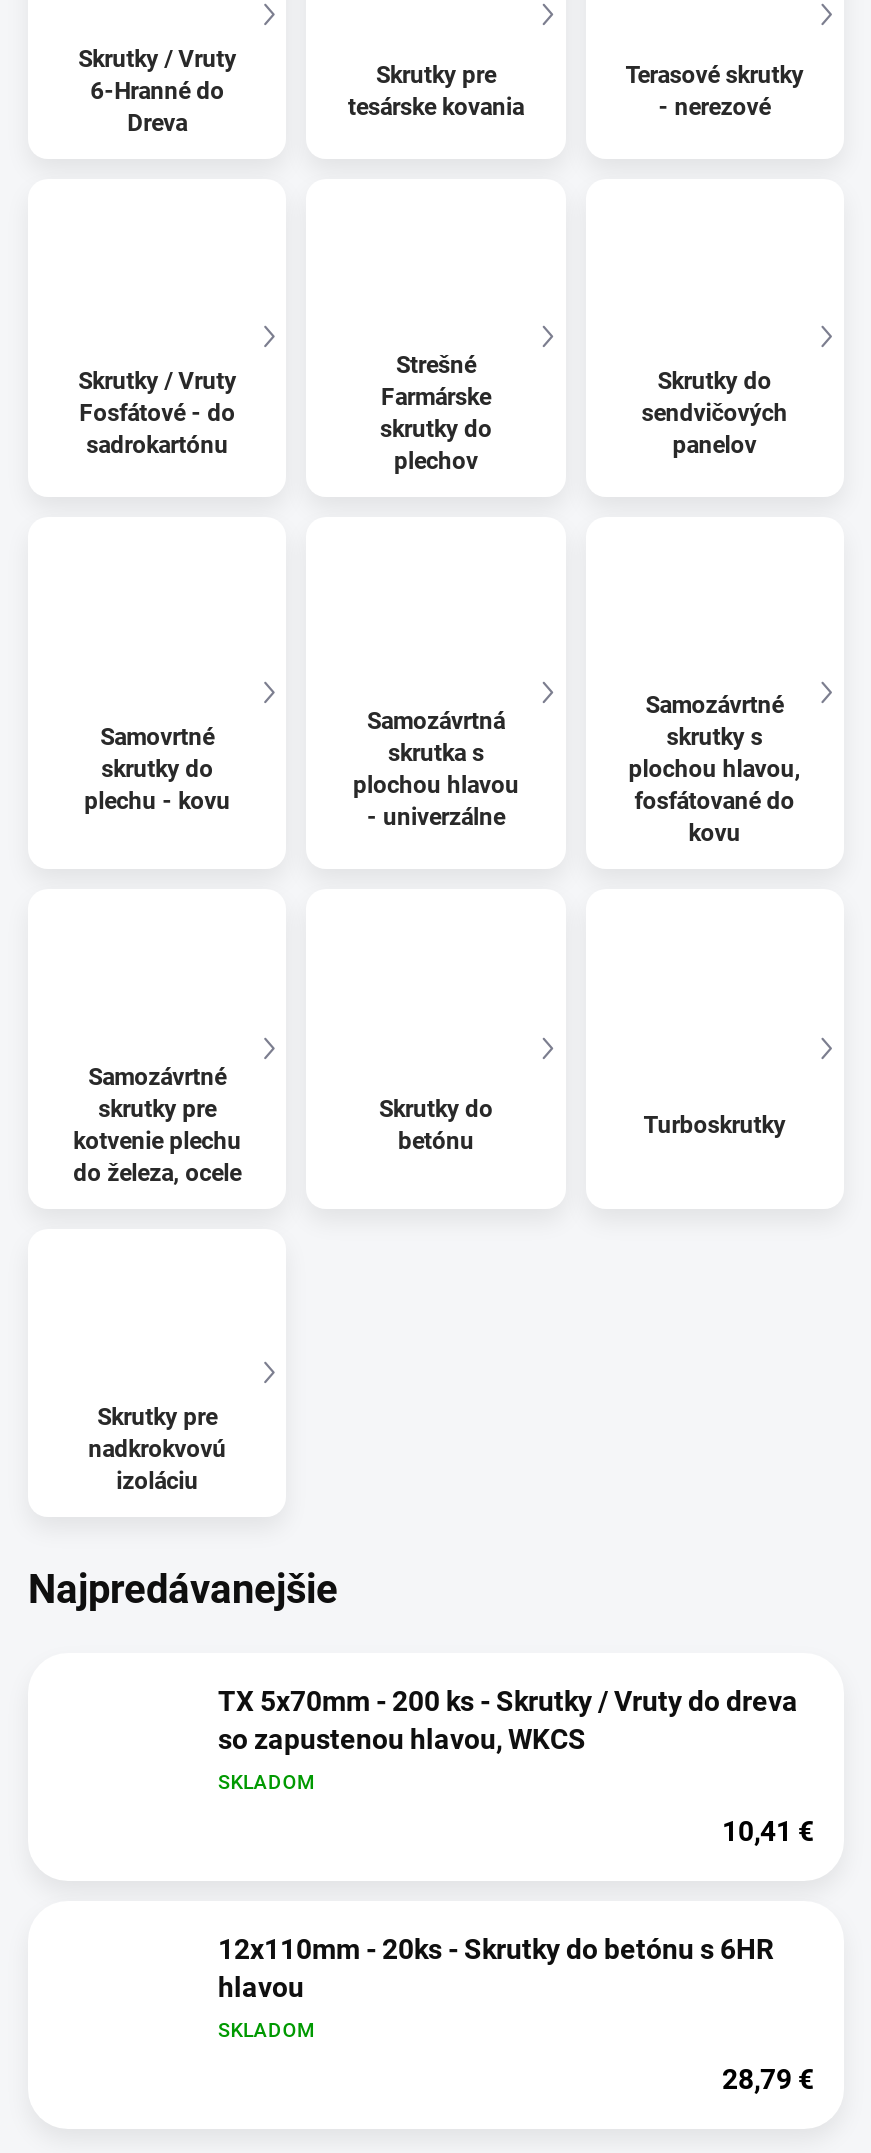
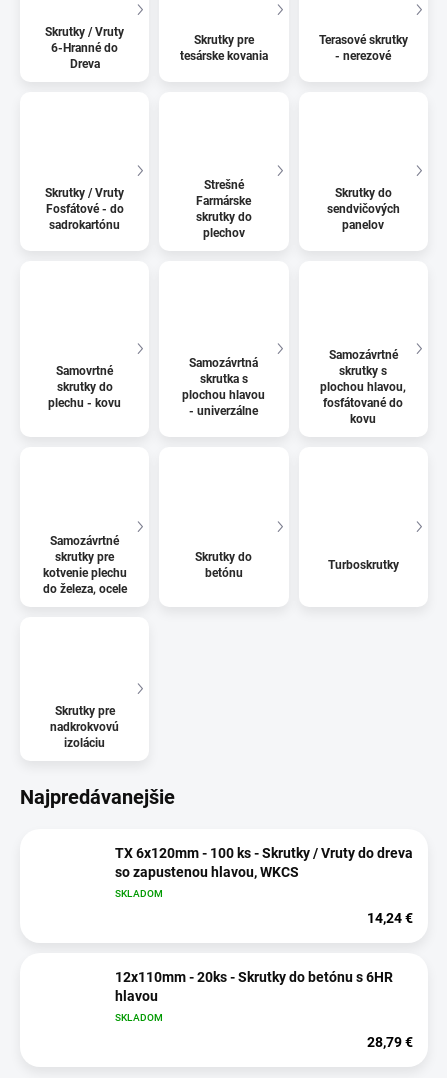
[218,1686,798,1718] TX 5x70mm - 200 ks - Skrutky / Vruty do dreva -> [115,845,413,861] TX 6x120mm - 100 ks - Skrutky / Vruty do dreva
[722,1816,814,1848] 10,41 € -> [367,910,413,926] 14,24 €

